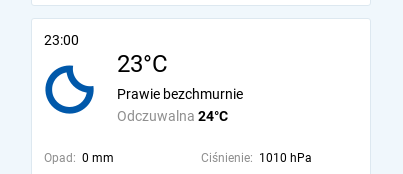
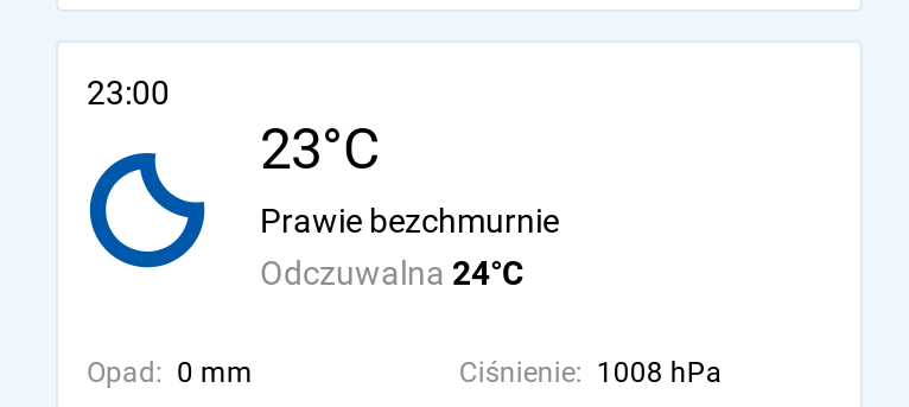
[201,151,312,165] Ciśnienie: 1010 hPa -> [459,356,722,389] Ciśnienie: 1008 hPa

